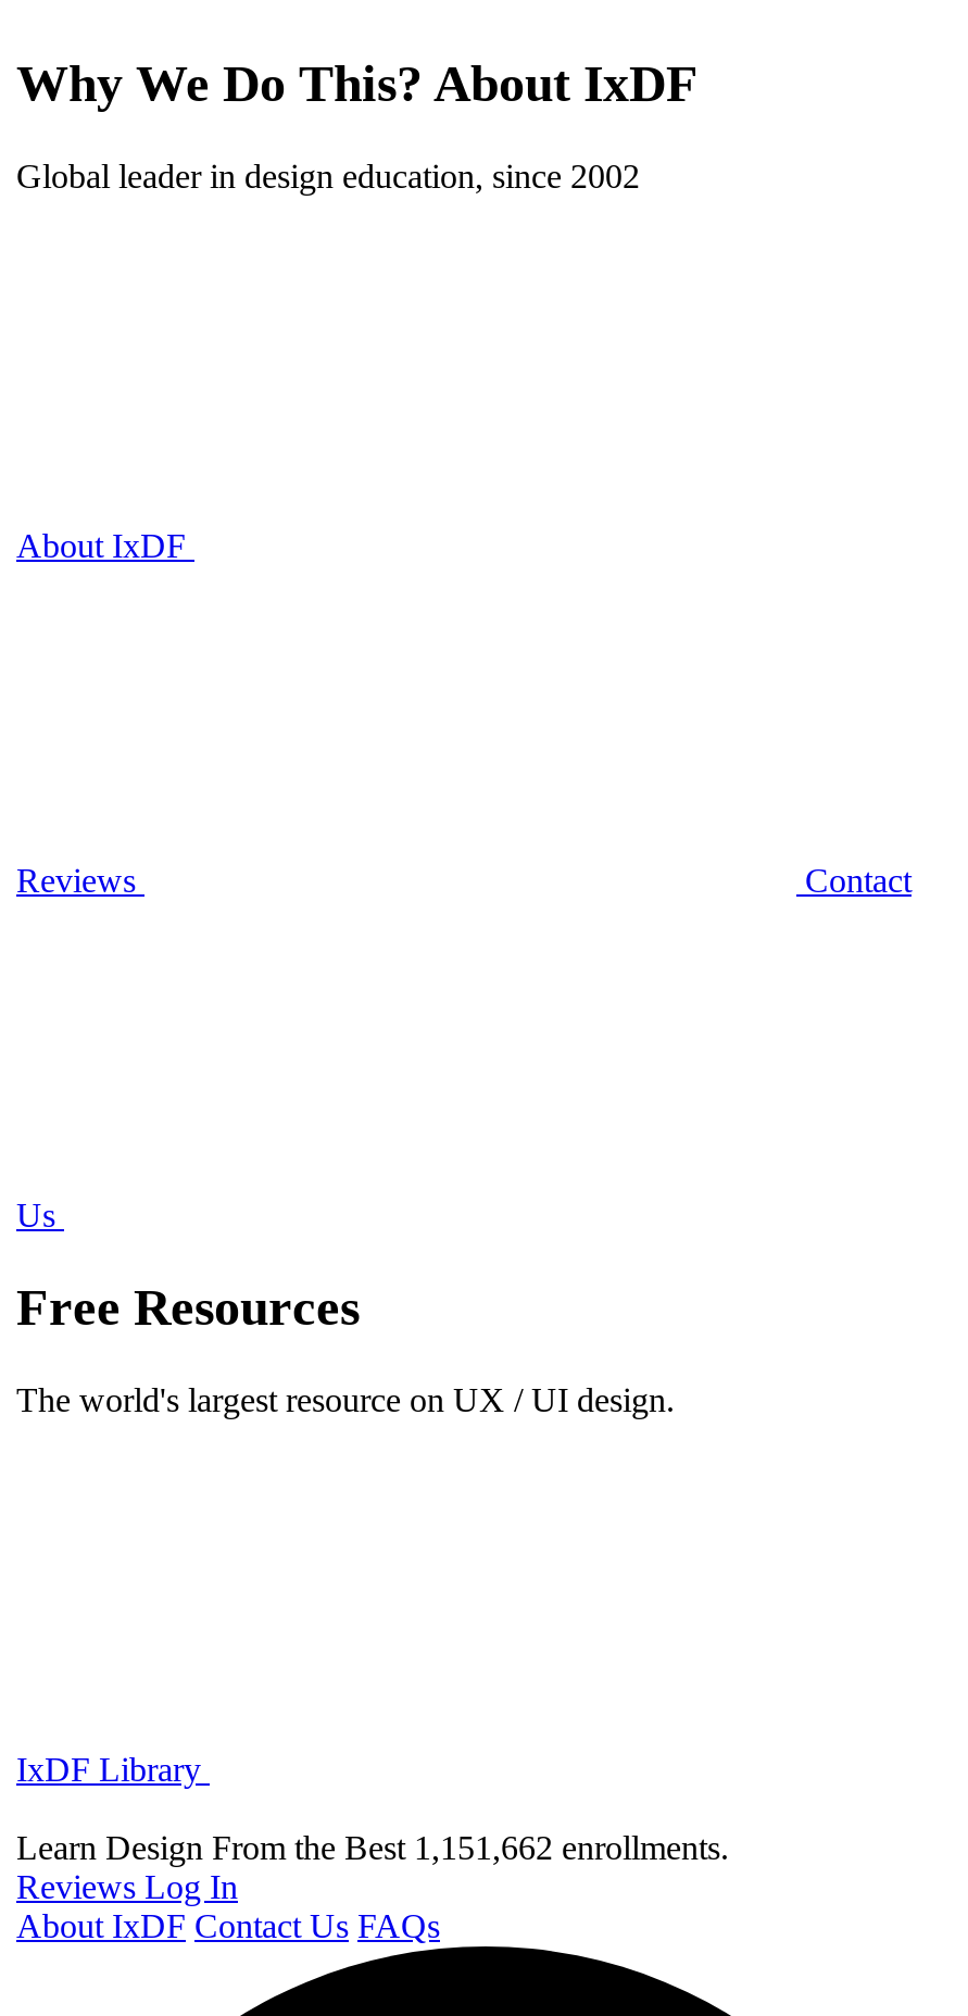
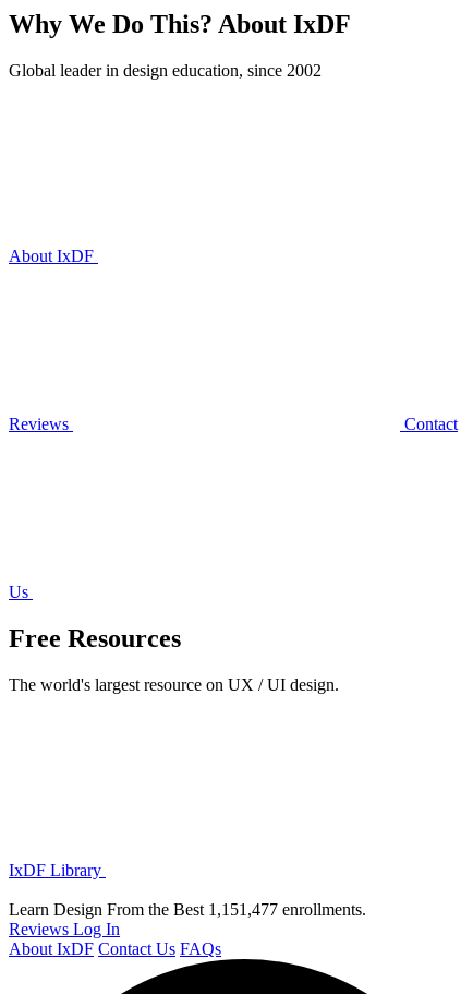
[16,1828,729,1865] Learn Design From the Best 1,151,662 enrollments. -> [9,900,366,918] Learn Design From the Best 1,151,477 enrollments.

